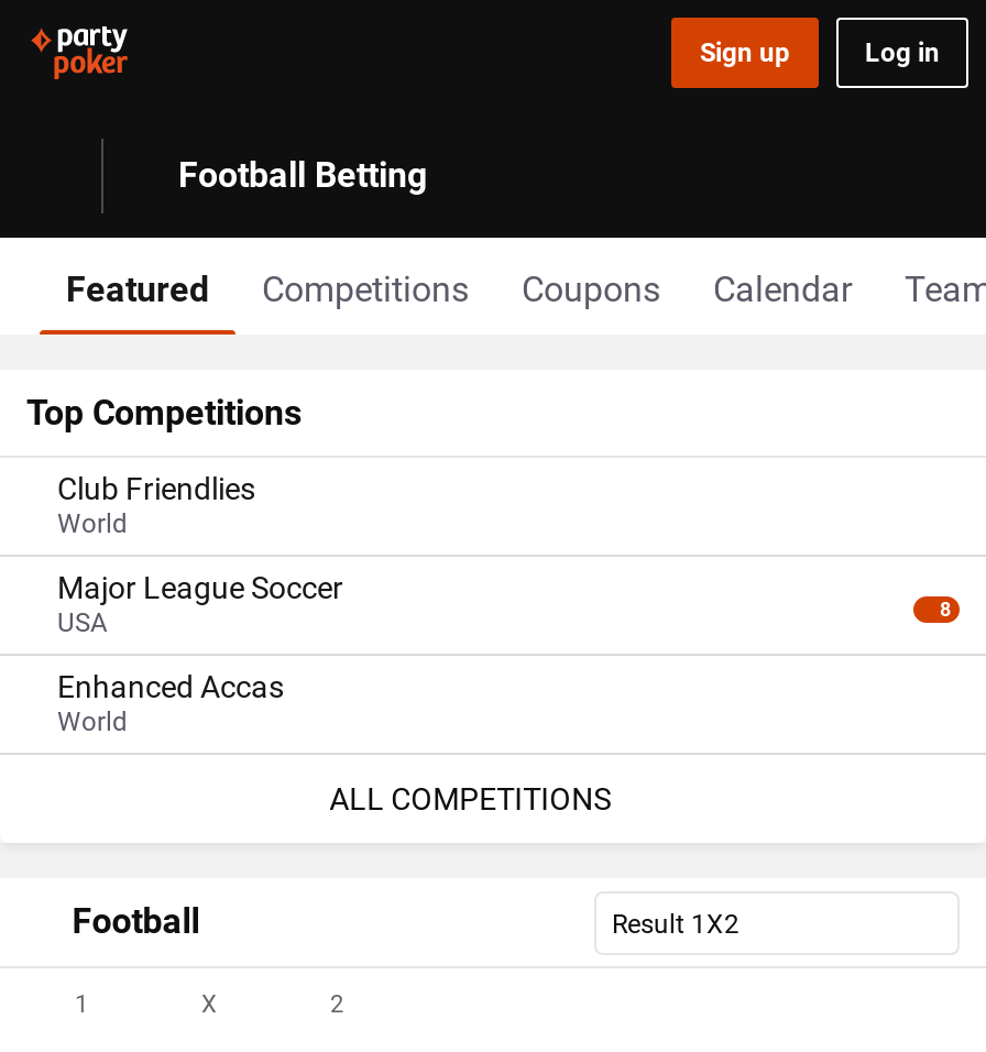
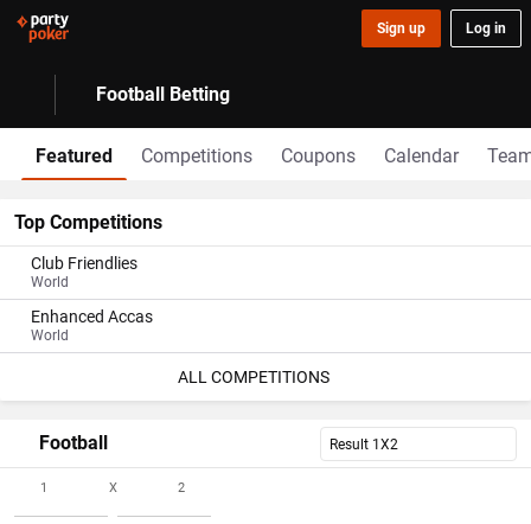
[57,570,951,638] Major League Soccer | USA | 8 -> none

